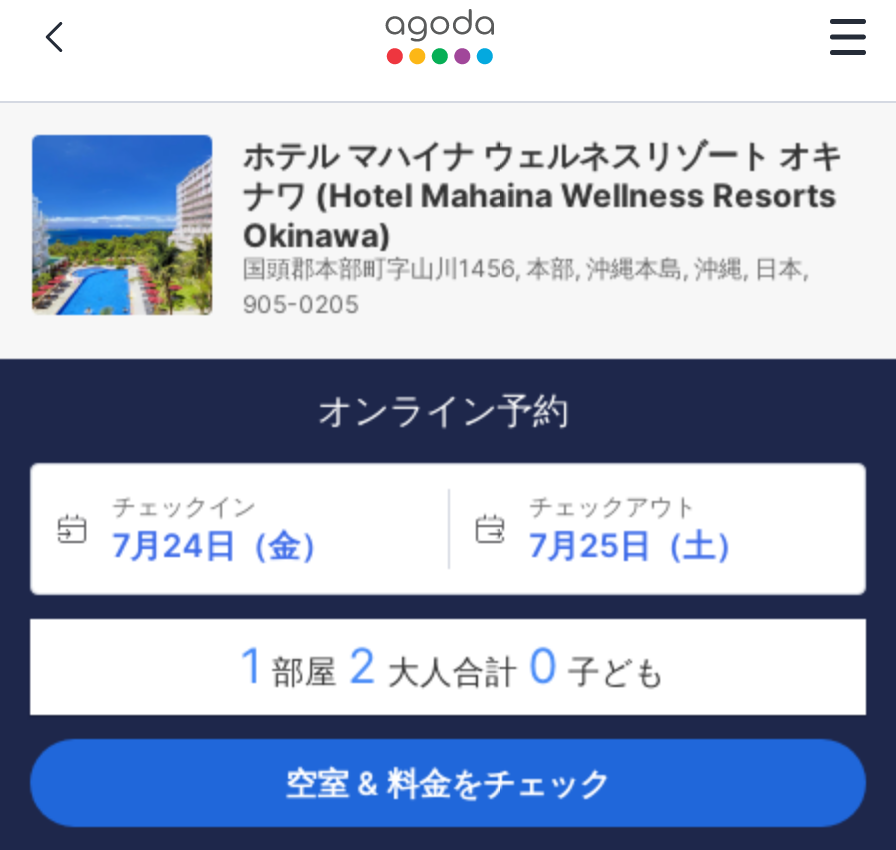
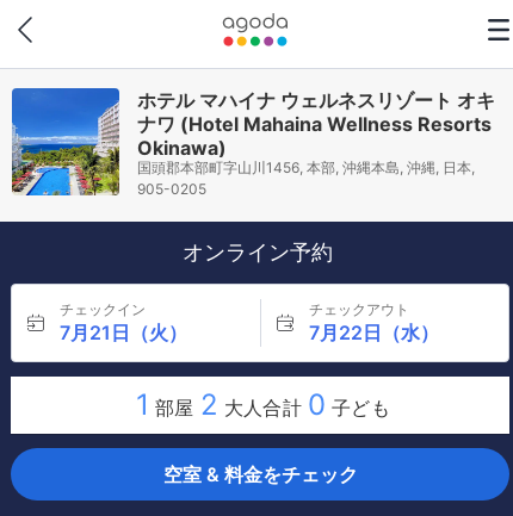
[112,525,332,565] 7月24日（金） -> [60,321,187,344] 7月21日（火）
[529,525,747,565] 7月25日（土） -> [308,321,438,344] 7月22日（水）

